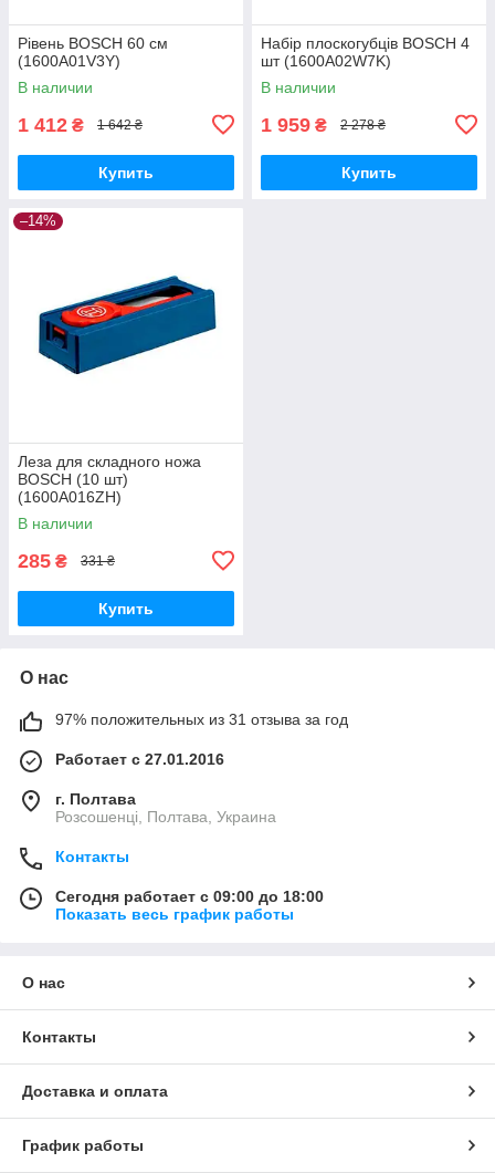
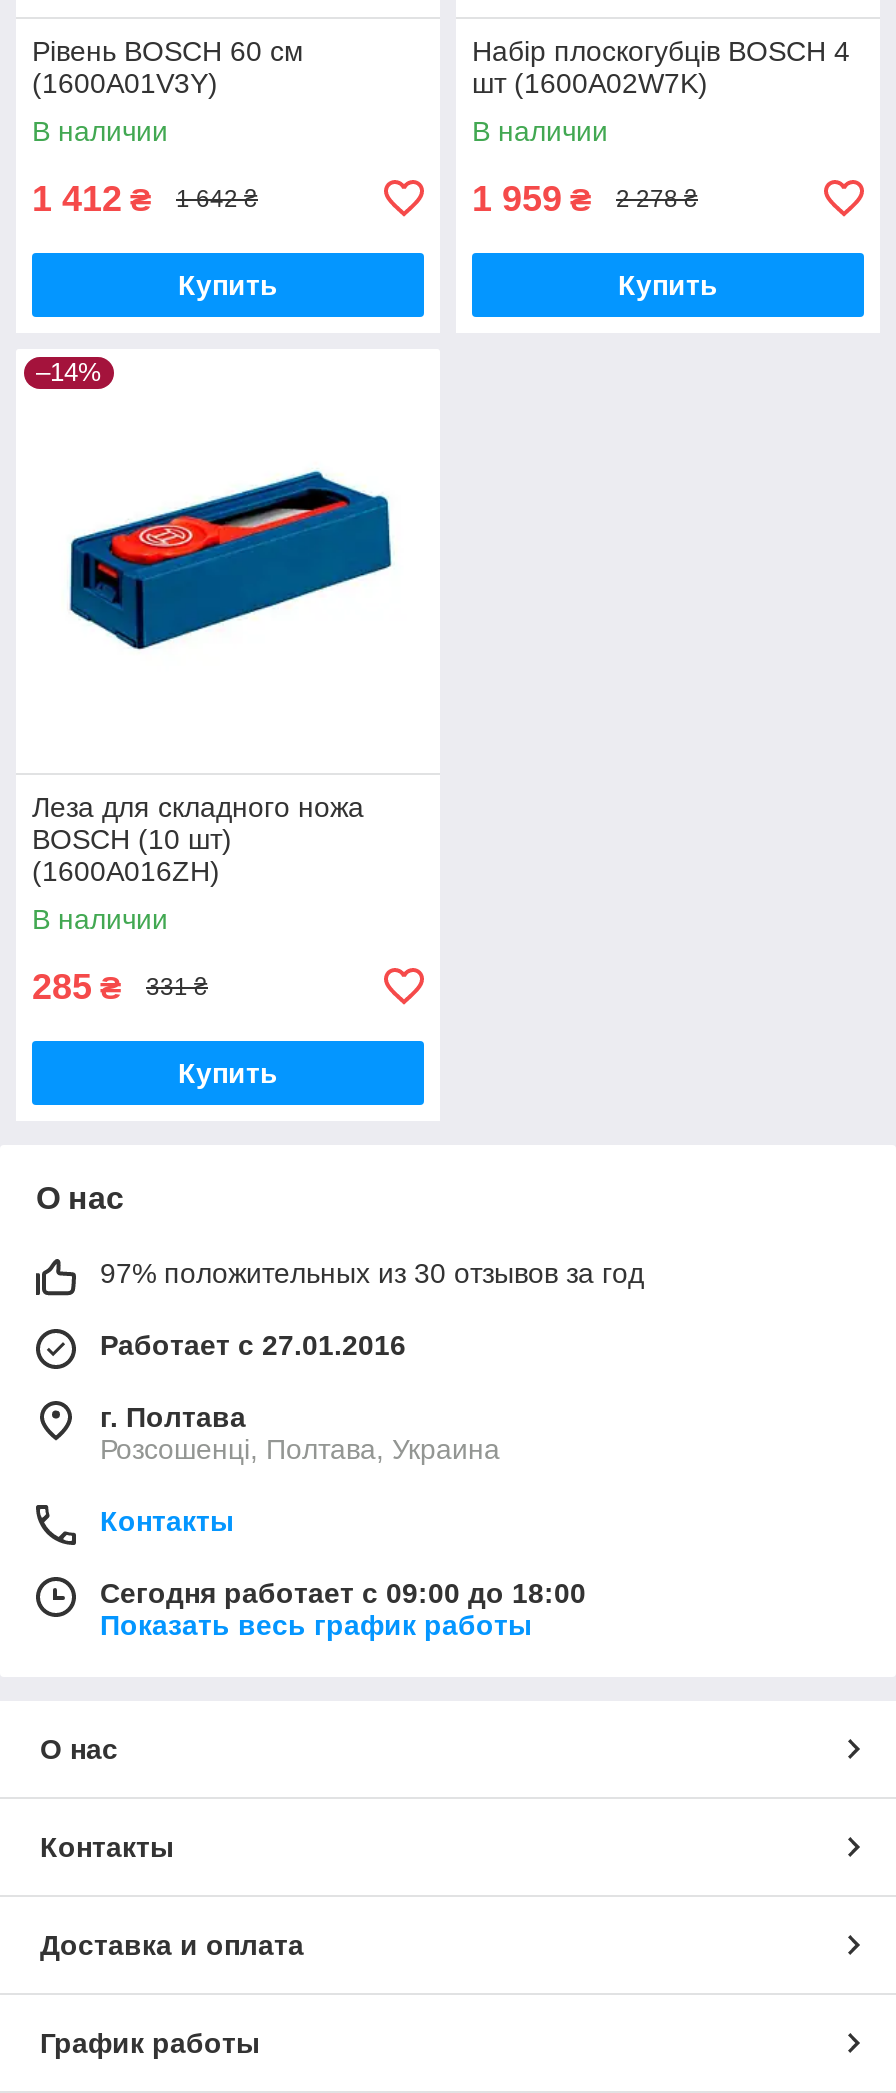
[55,710,348,728] 97% положительных из 31 отзыва за год -> [100,1257,644,1289] 97% положительных из 30 отзывов за год

